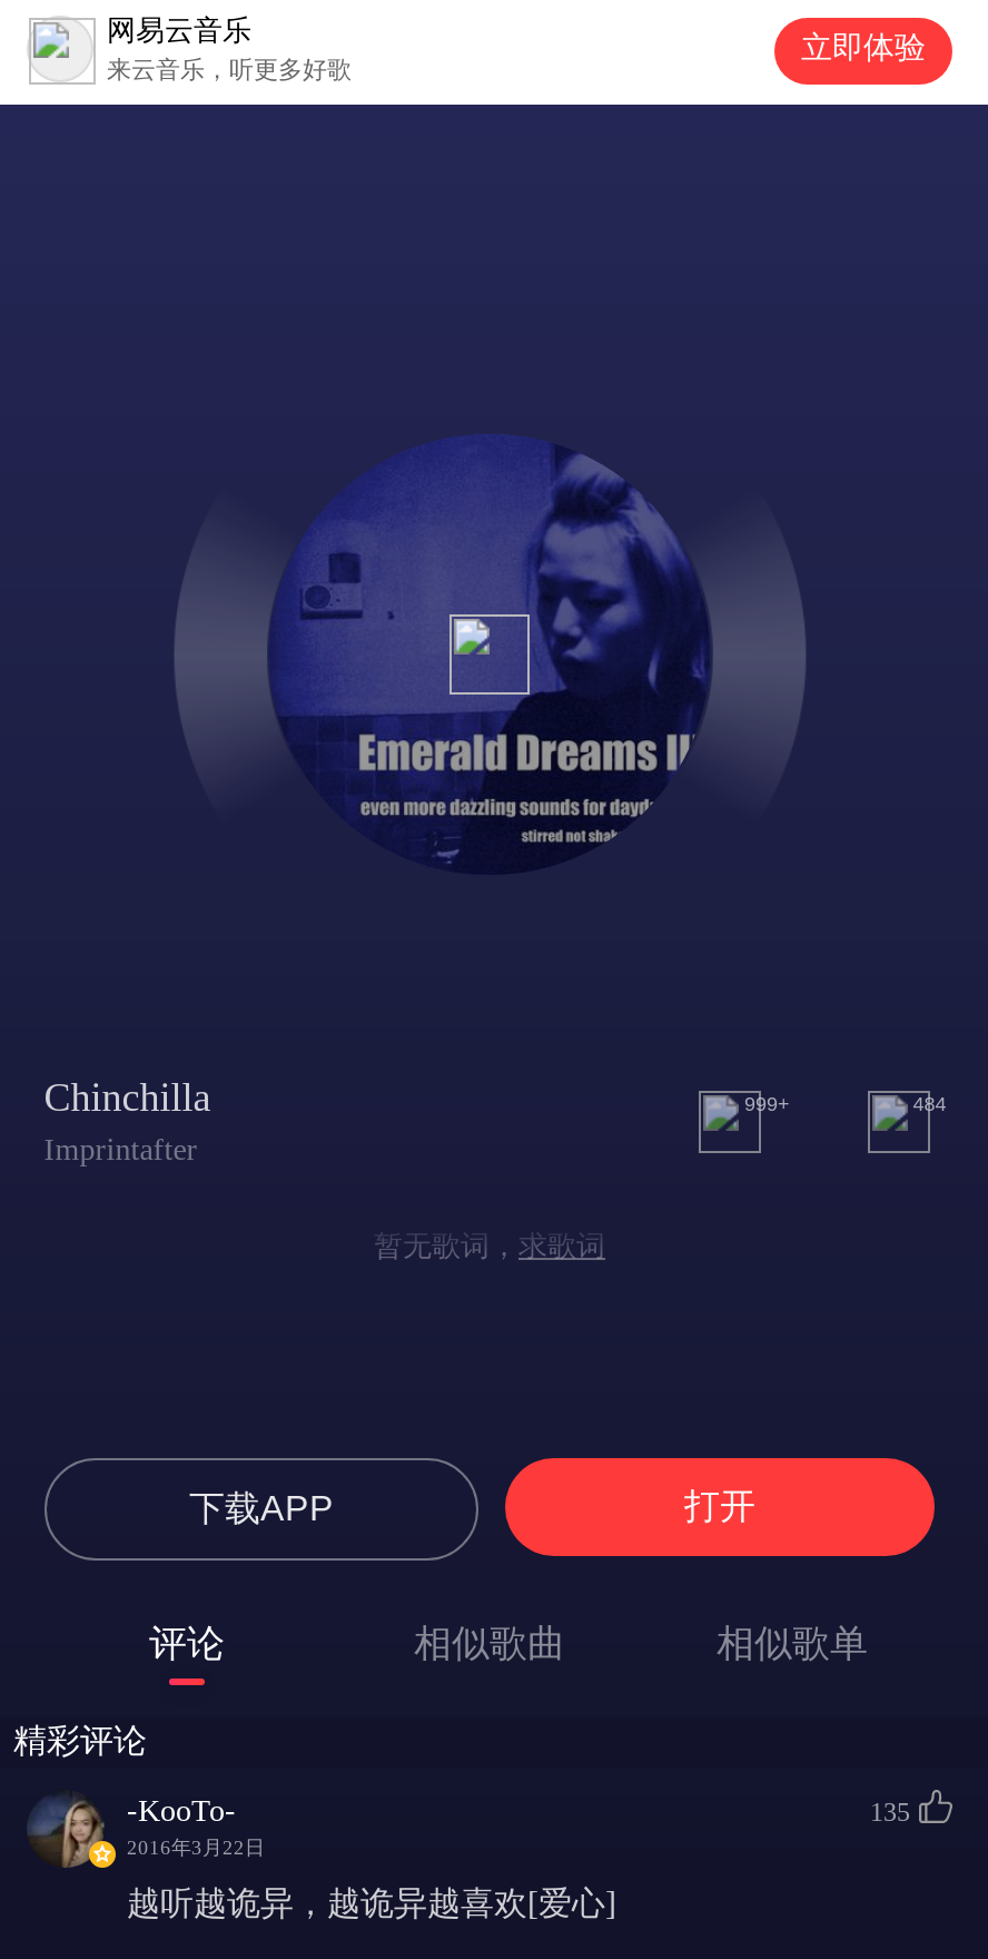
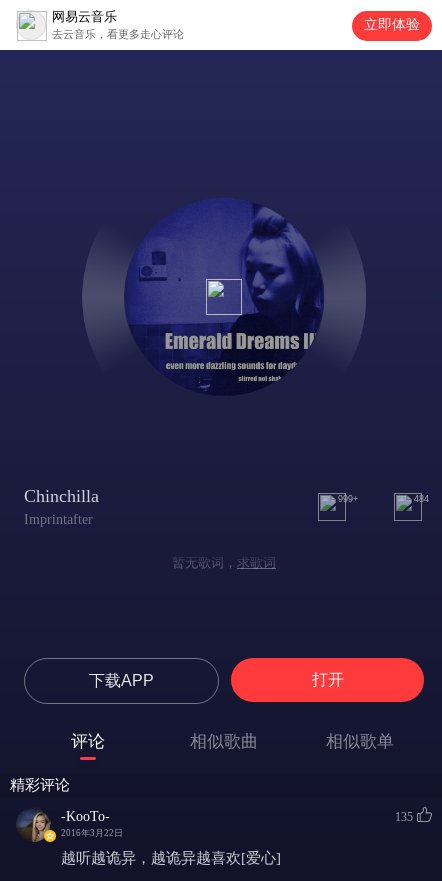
[107,56,352,82] 来云音乐，听更多好歌 -> [52,28,184,40] 去云音乐，看更多走心评论

